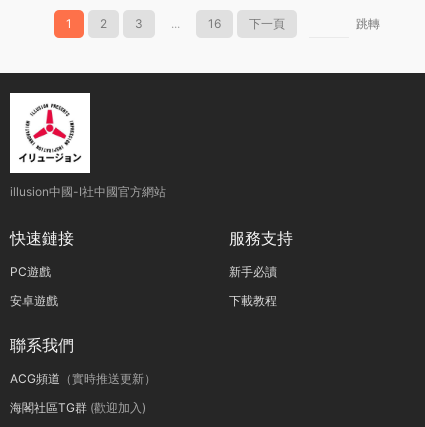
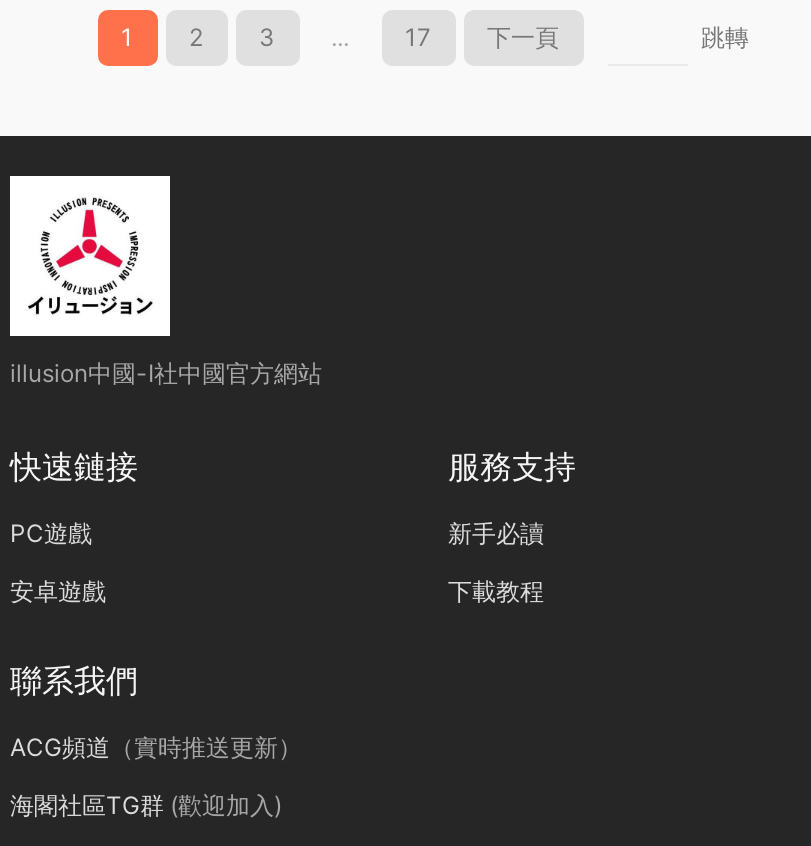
[207,16,220,31] 16 -> [405,22,431,52] 17

